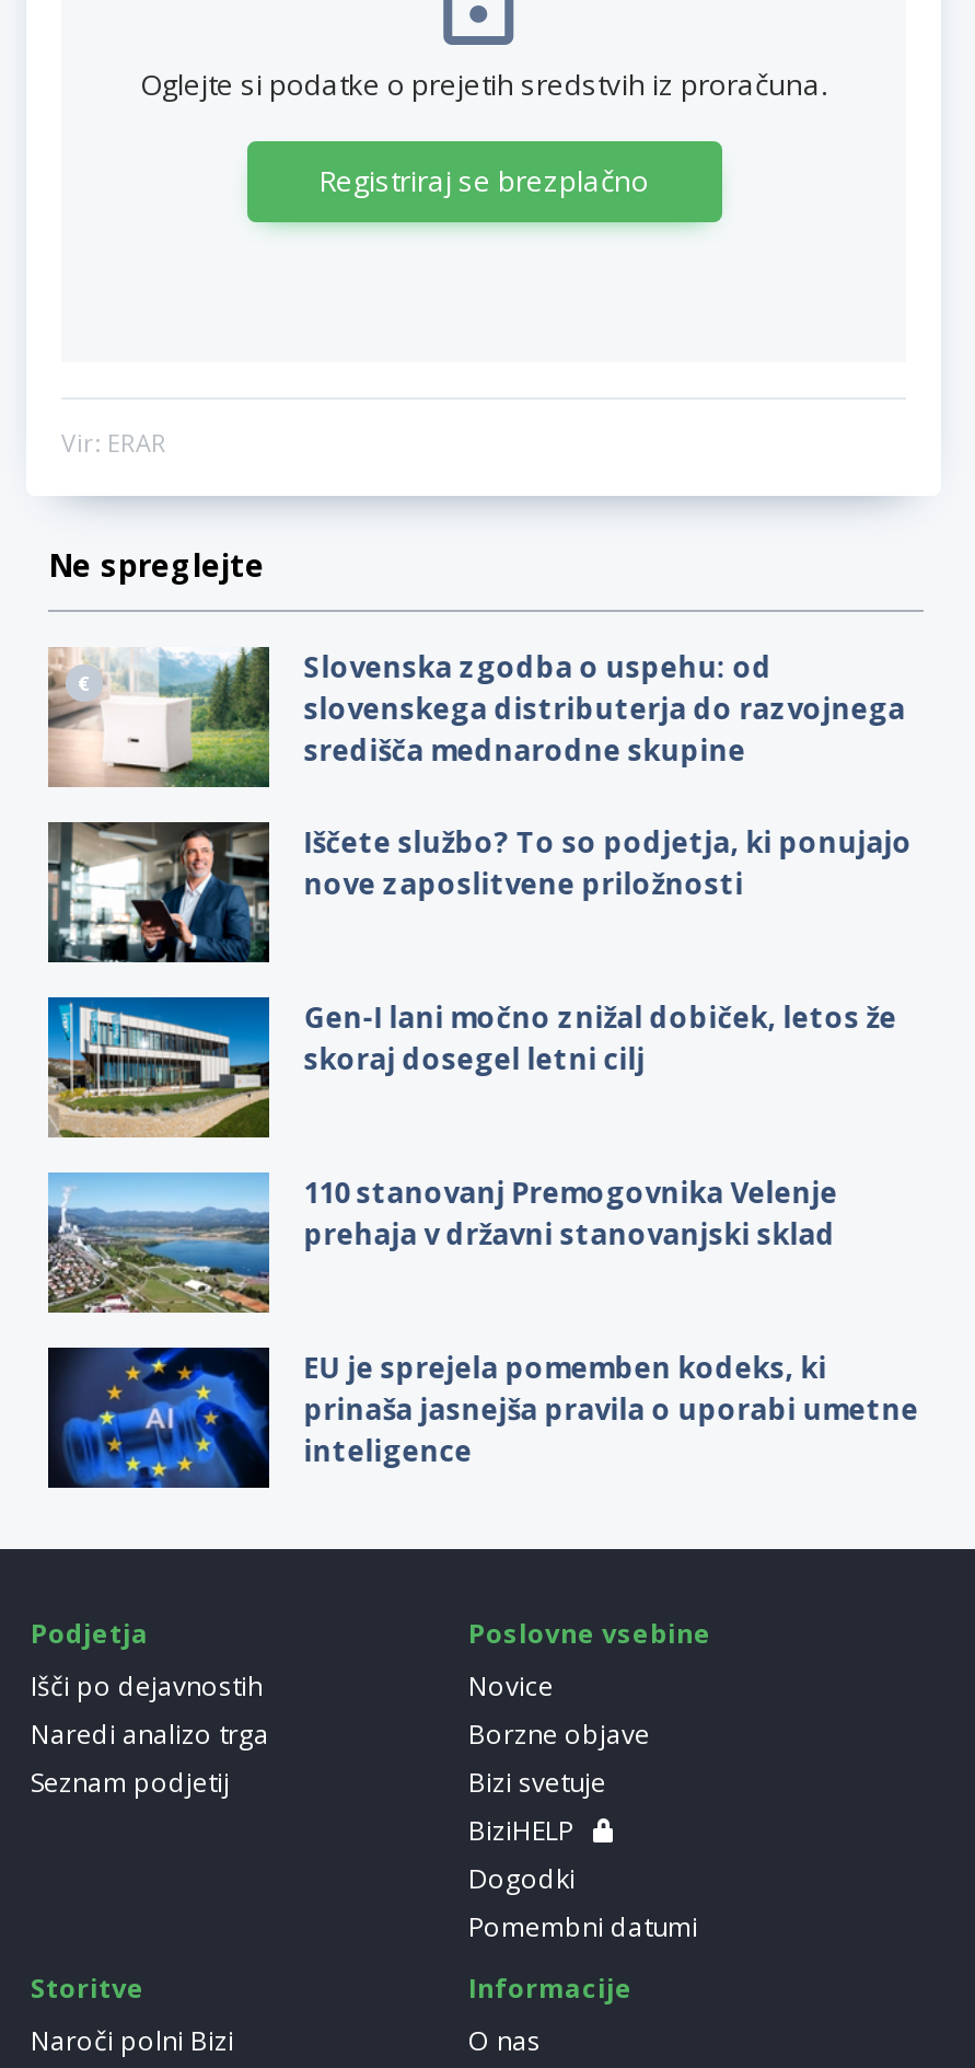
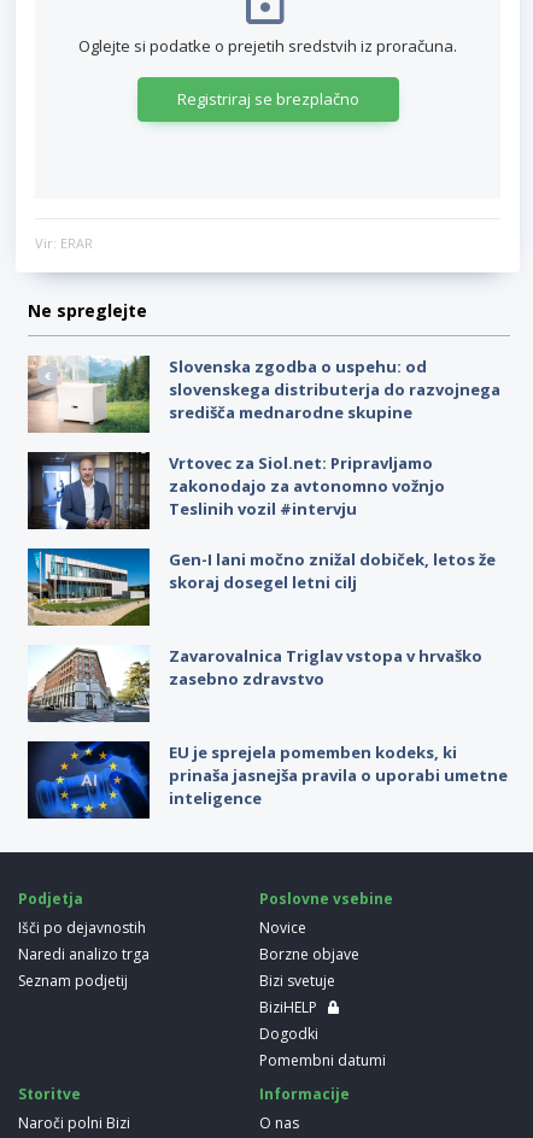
[46,821,912,964] [image] | Iščete službo? To so podjetja, ki ponujajo | nove zaposlitvene priložnosti -> [27,451,445,530] [image] | Vrtovec za Siol.net: Pripravljamo | zakonodajo za avtonomno vožnjo | Teslinih vozil #intervju
[46,1170,838,1315] [image] | 110 stanovanj Premogovnika Velenje | prehaja v državni stanovanjski sklad -> [28,644,482,723] [image] | Zavarovalnica Triglav vstopa v hrvaško | zasebno zdravstvo

